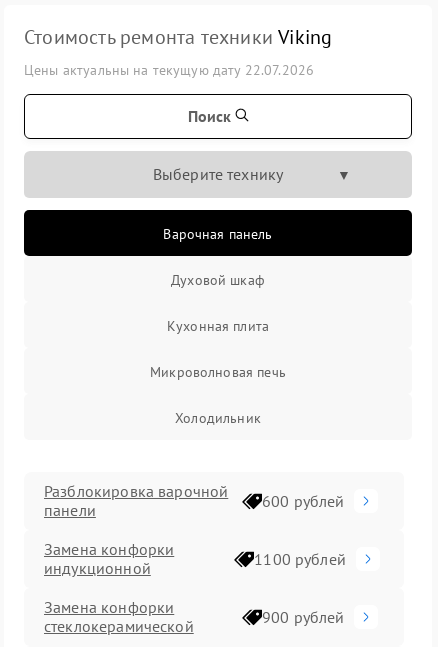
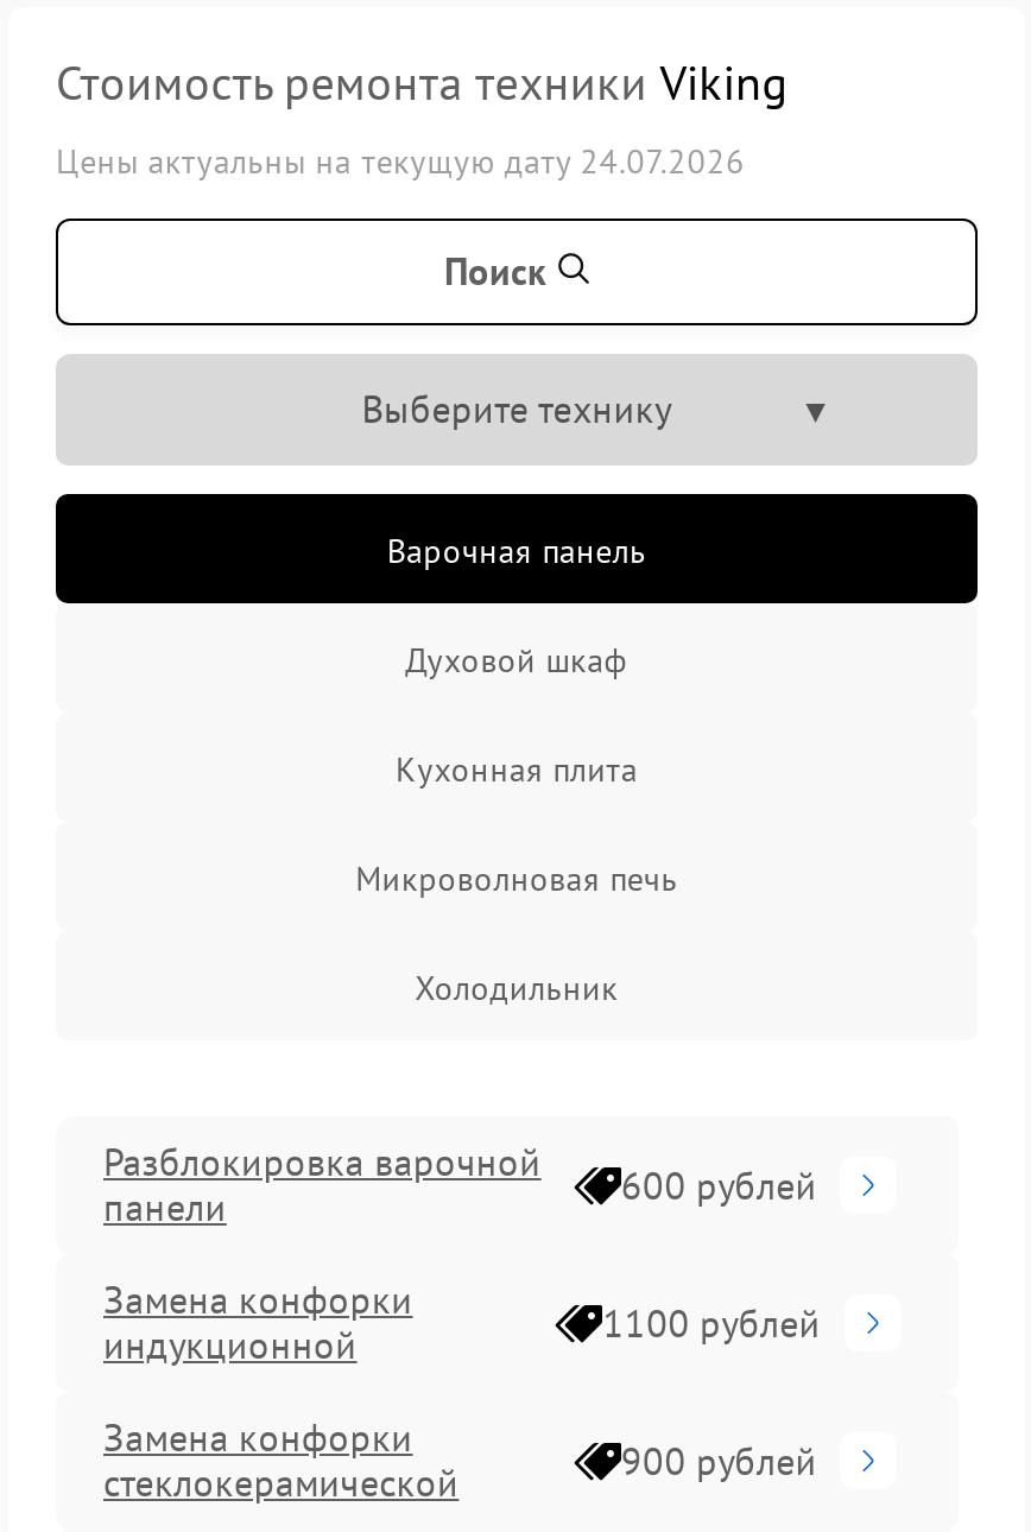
[24,61,314,79] Цены актуальны на текущую дату 22.07.2026 -> [56,140,745,183] Цены актуальны на текущую дату 24.07.2026

